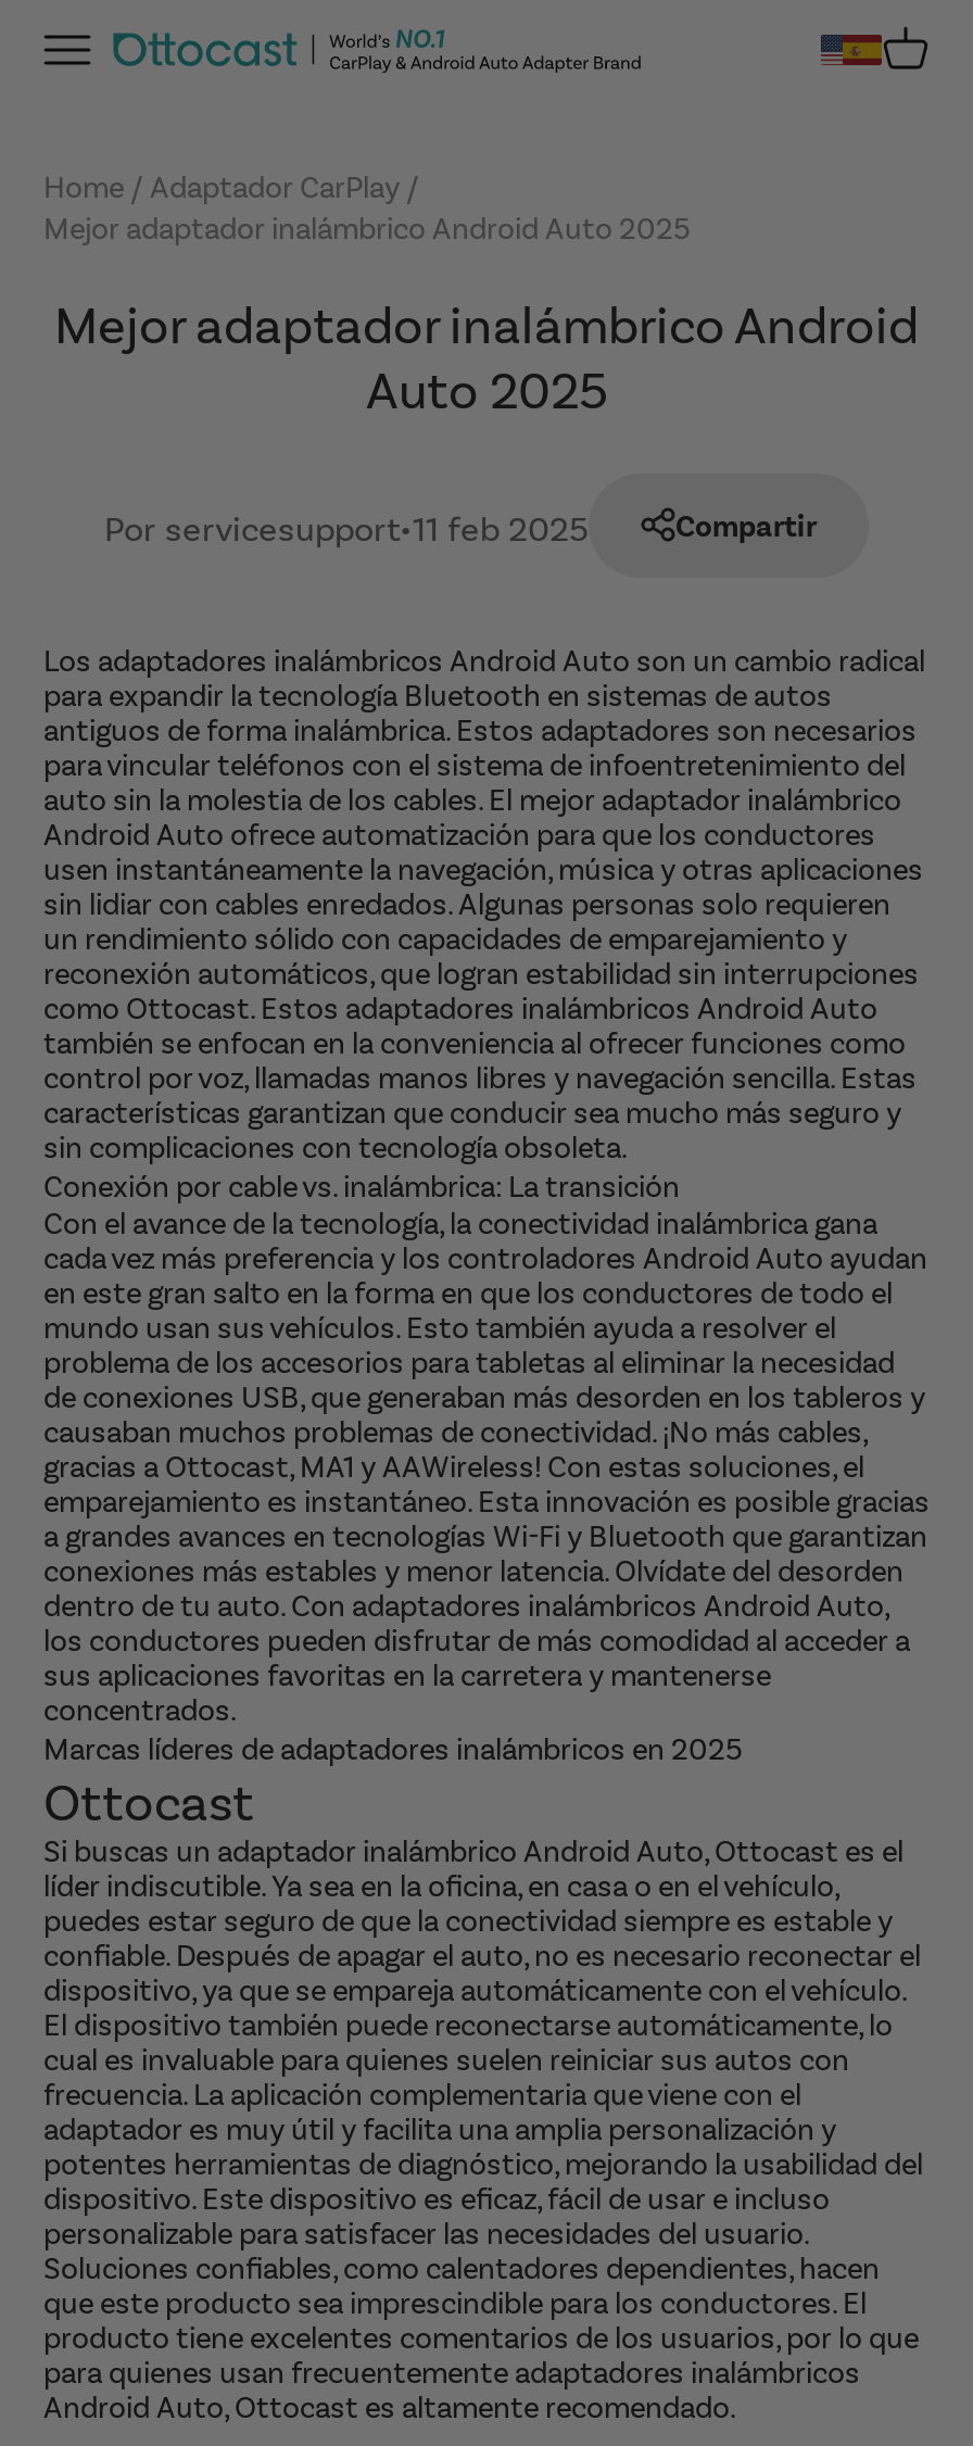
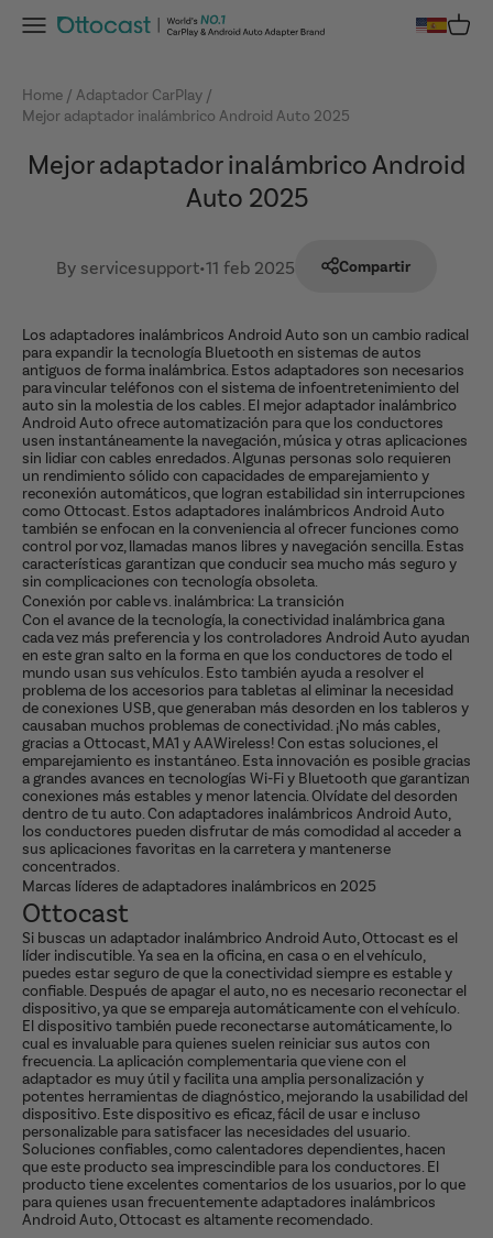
[104,505,589,546] Por servicesupport•11 feb 2025 -> [56,256,295,277] By servicesupport•11 feb 2025

